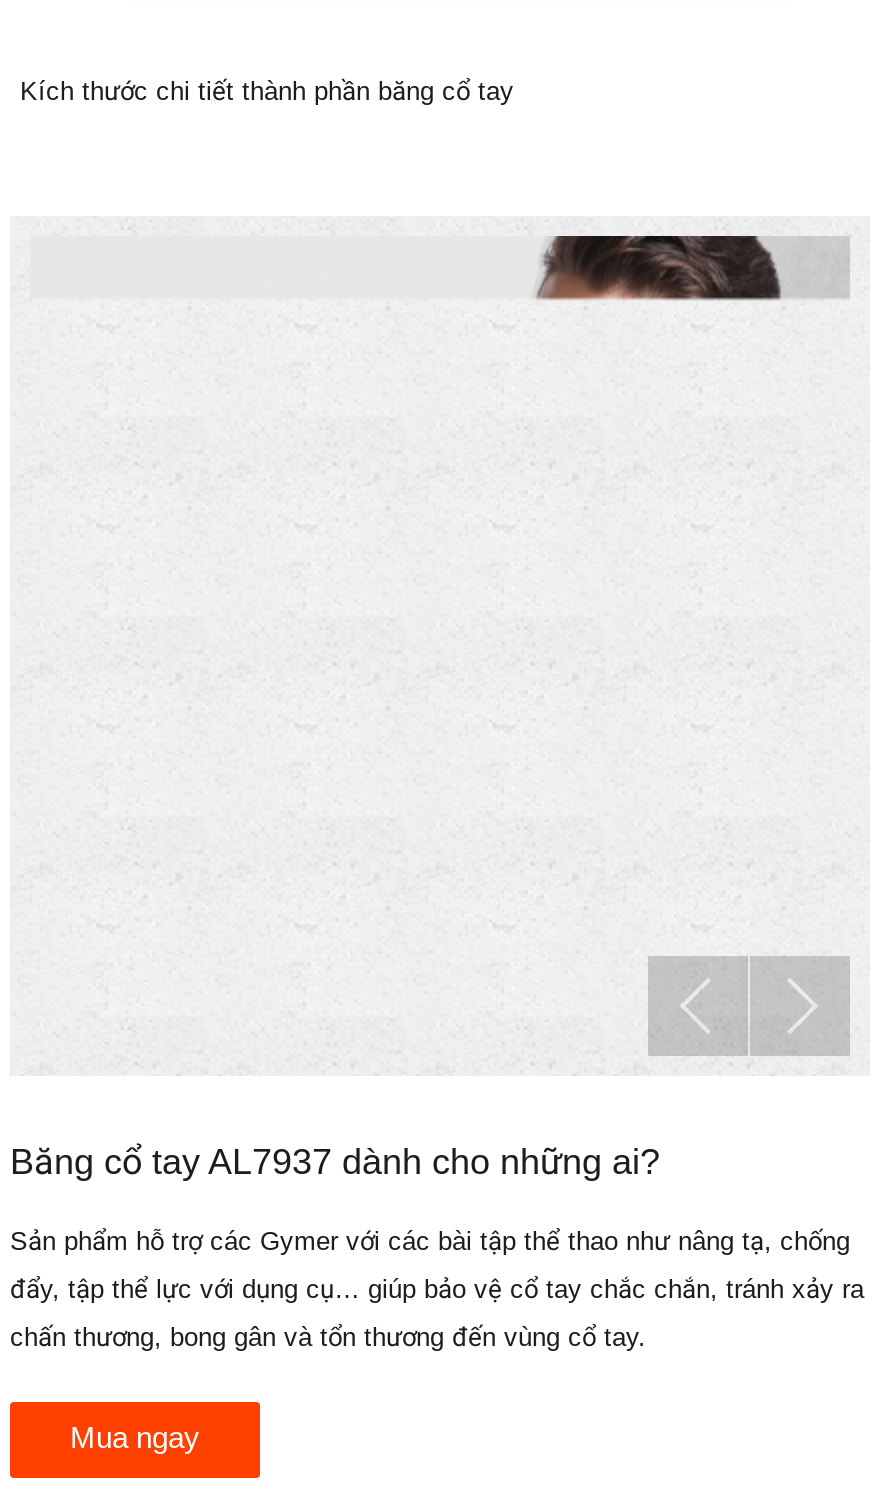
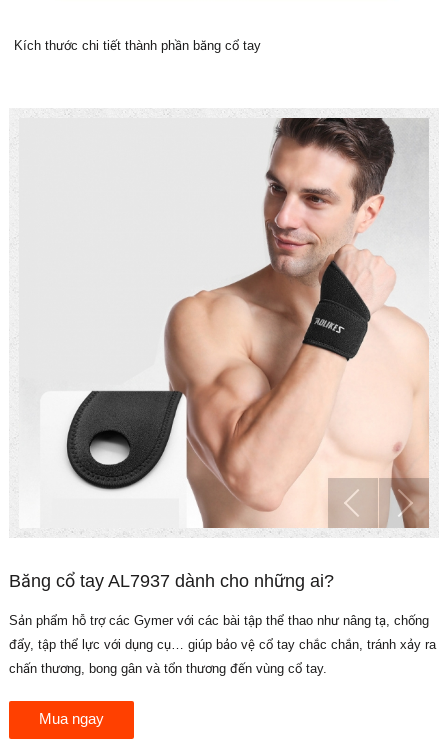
none -> [65,149,429,529] [image]

